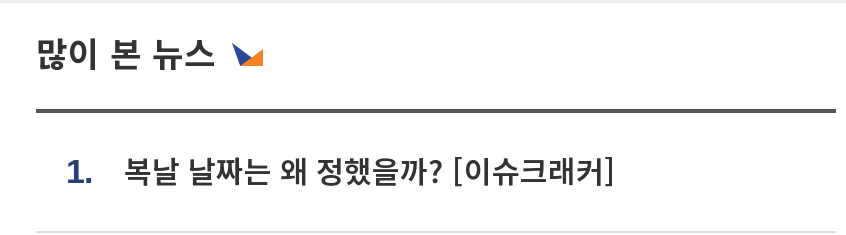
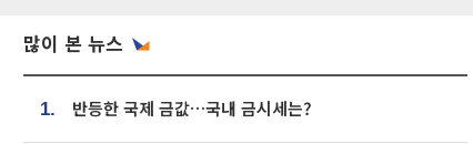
[124,149,616,191] 복날 날짜는 왜 정했을까? [이슈크래커] -> [72,96,312,120] 반등한 국제 금값…국내 금시세는?

